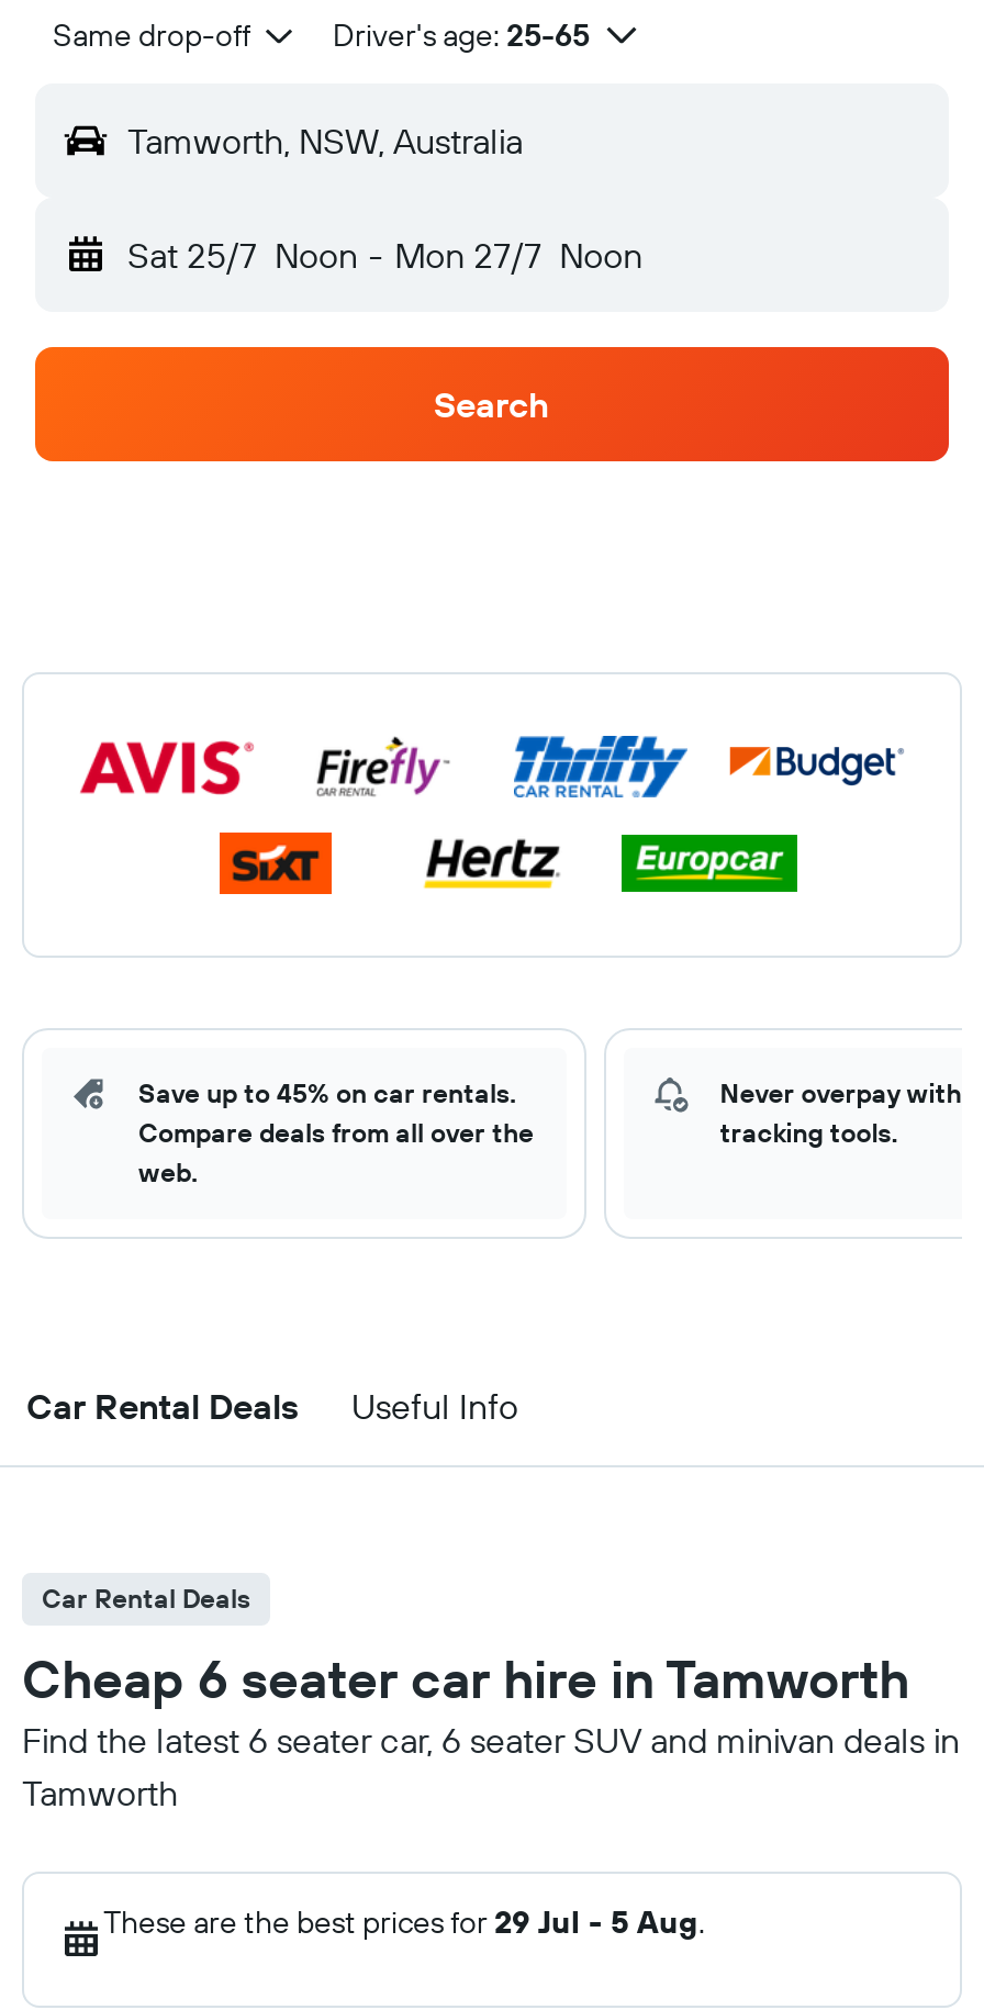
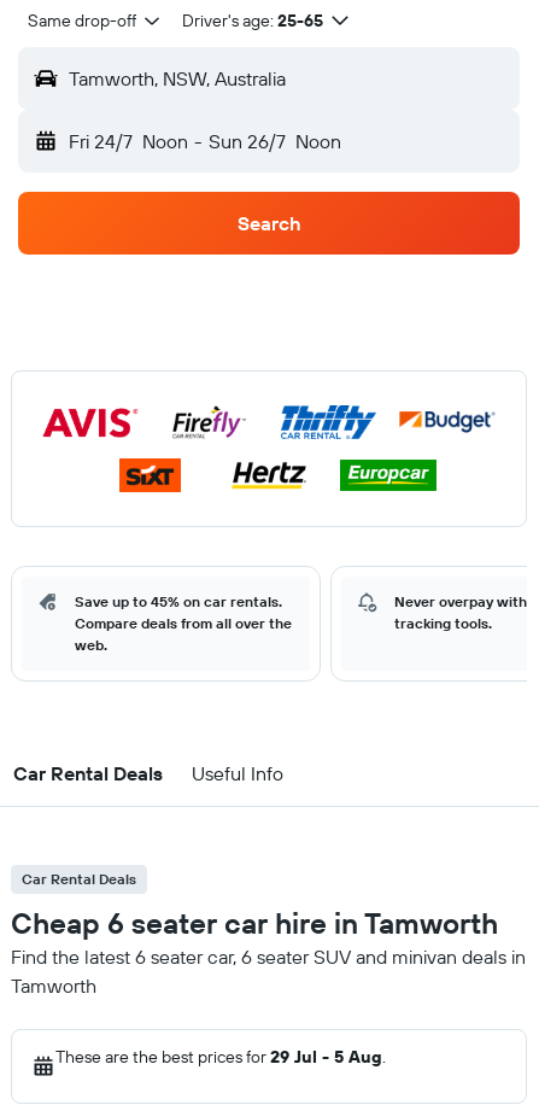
[127,233,643,277] Sat 25/7 Noon - Mon 27/7 Noon -> [69,129,341,153] Fri 24/7 Noon - Sun 26/7 Noon

